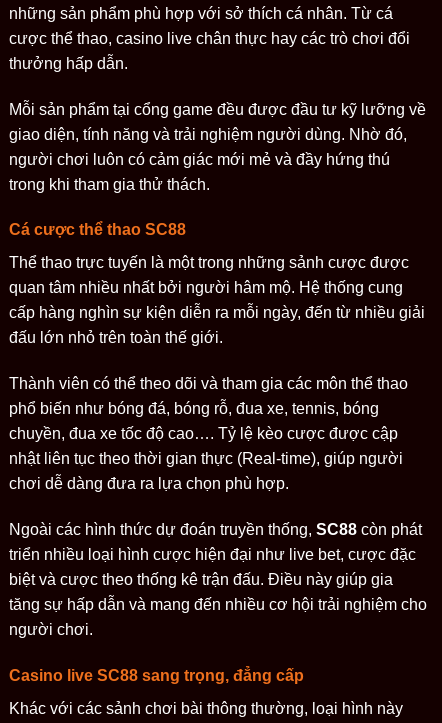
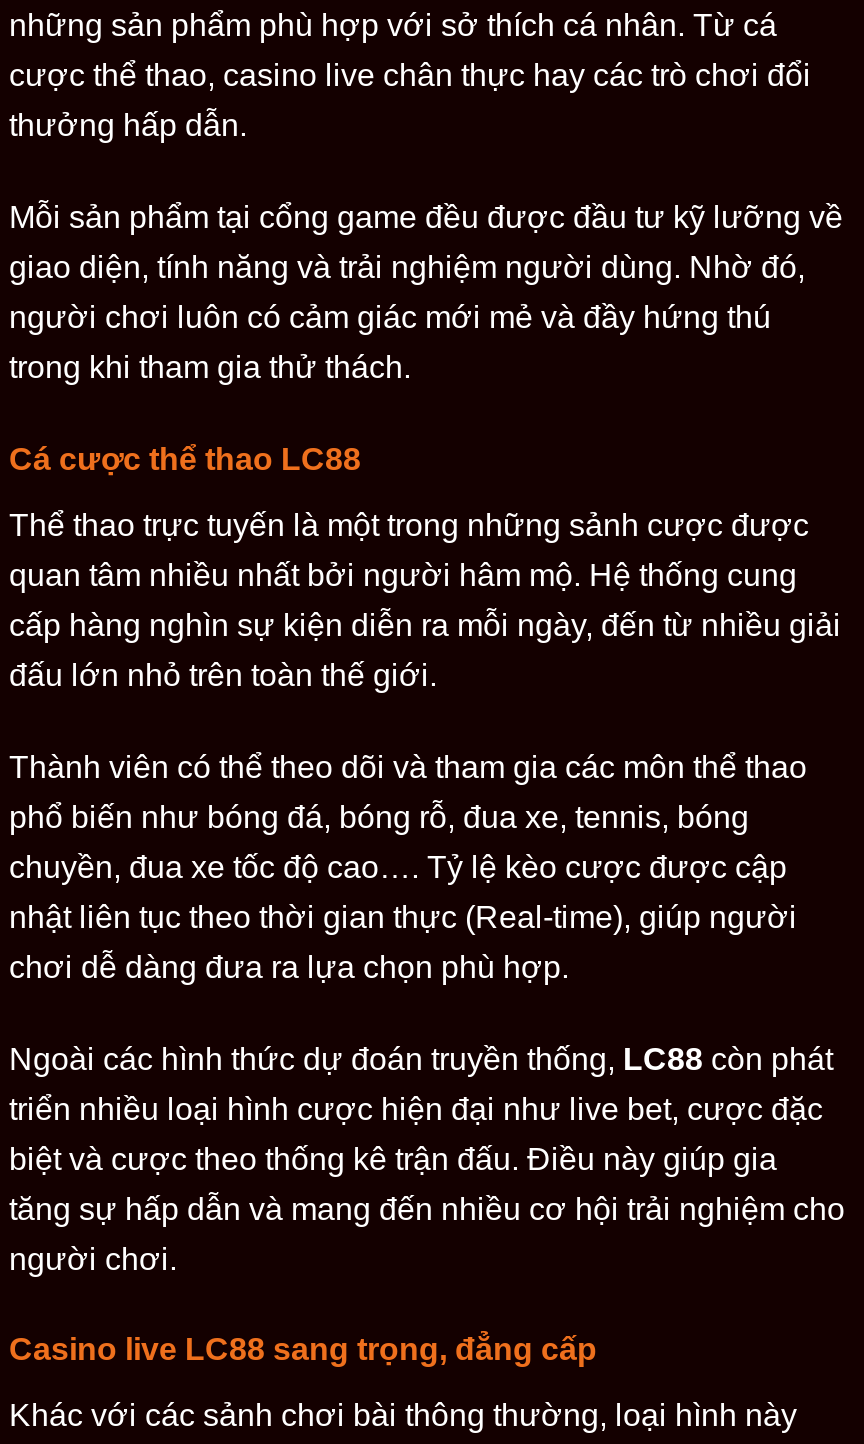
[9,221,186,238] Cá cược thể thao SC88 -> [9,442,361,476] Cá cược thể thao LC88
[9,521,422,538] Ngoài các hình thức dự đoán truyền thống, SC88 còn phát -> [9,1041,833,1075] Ngoài các hình thức dự đoán truyền thống, LC88 còn phát
[9,667,304,684] Casino live SC88 sang trọng, đẳng cấp -> [9,1333,597,1367] Casino live LC88 sang trọng, đẳng cấp

